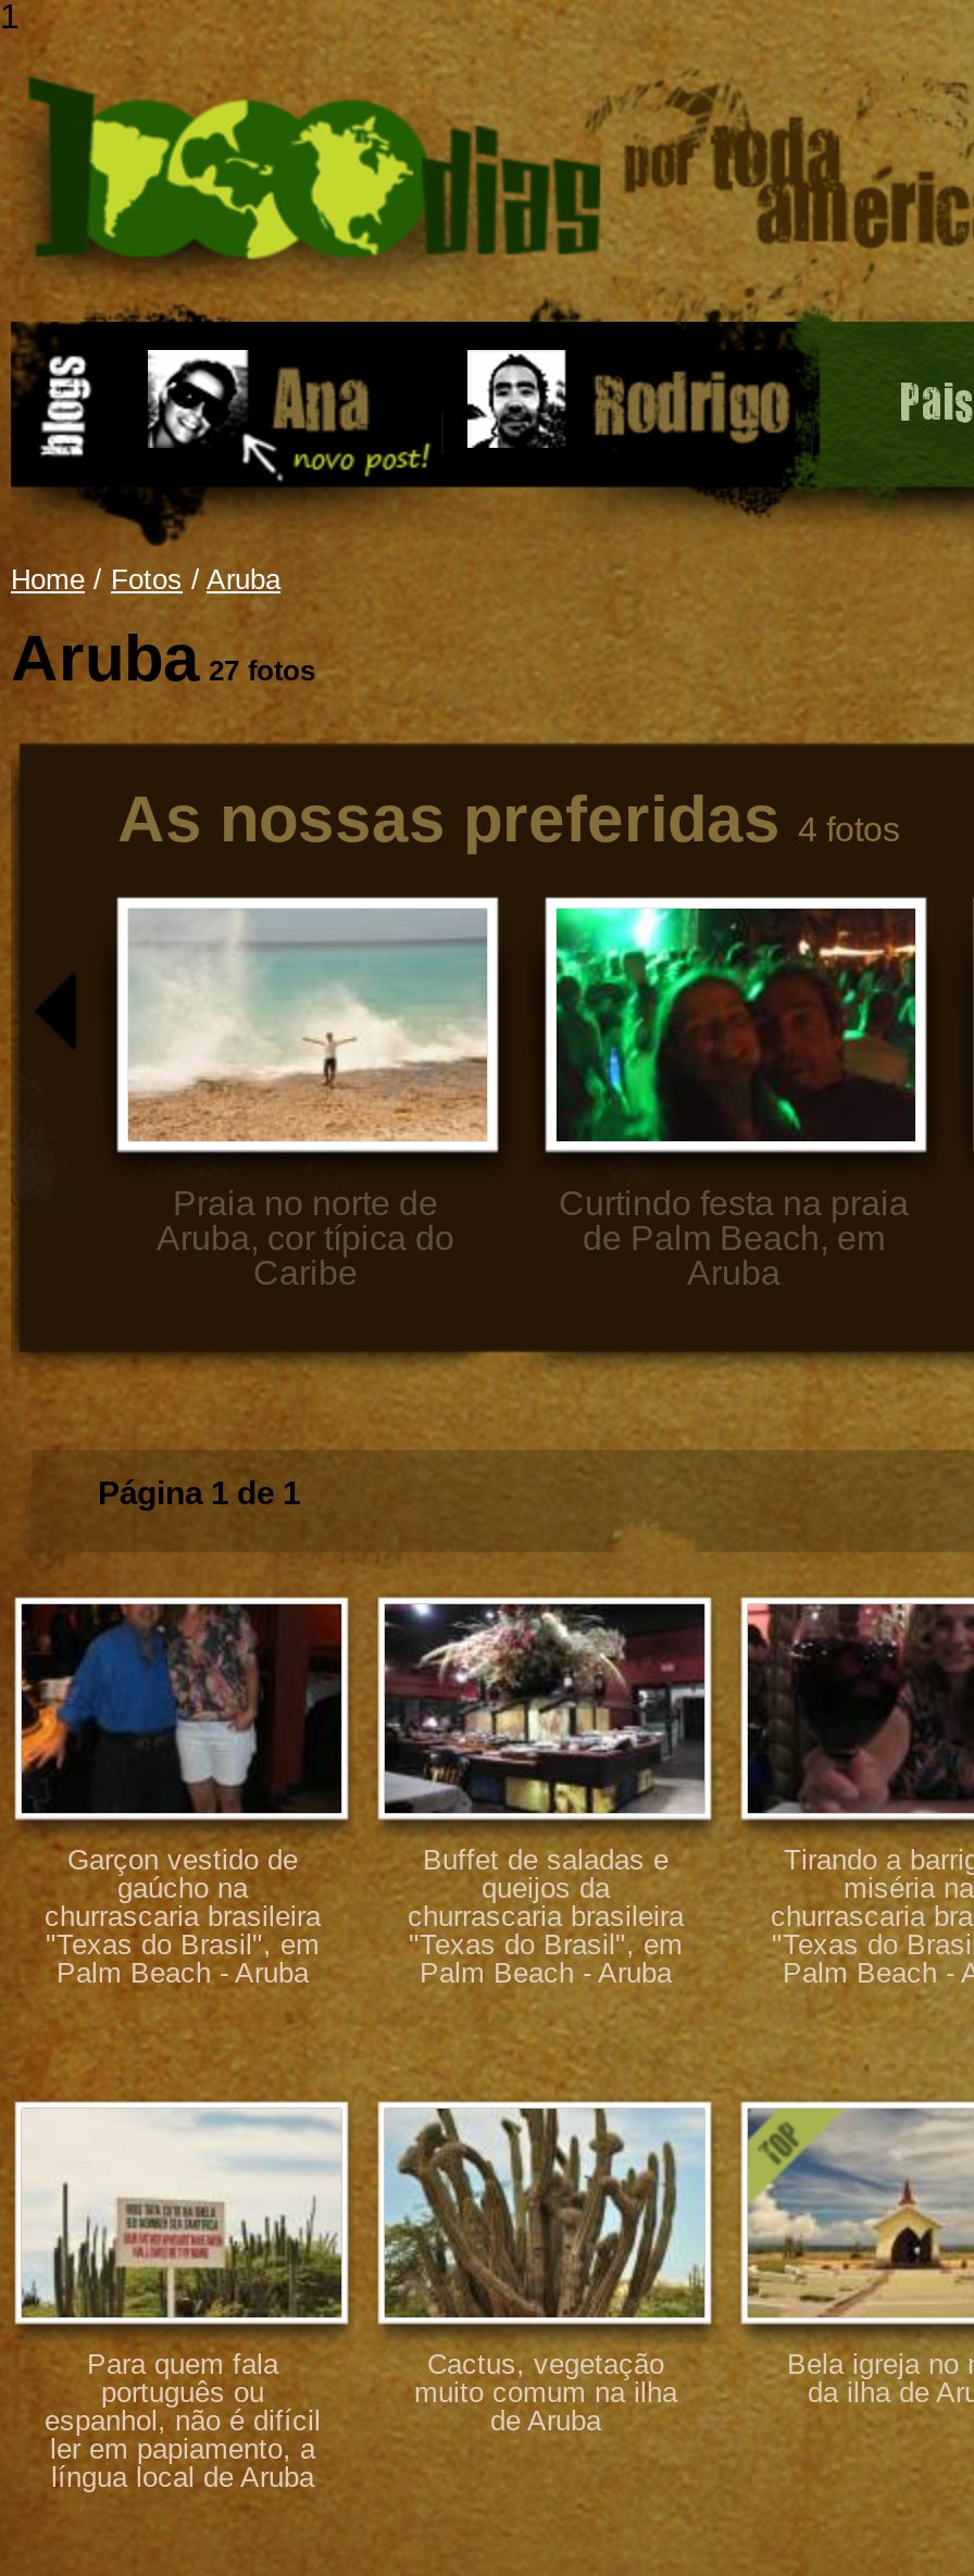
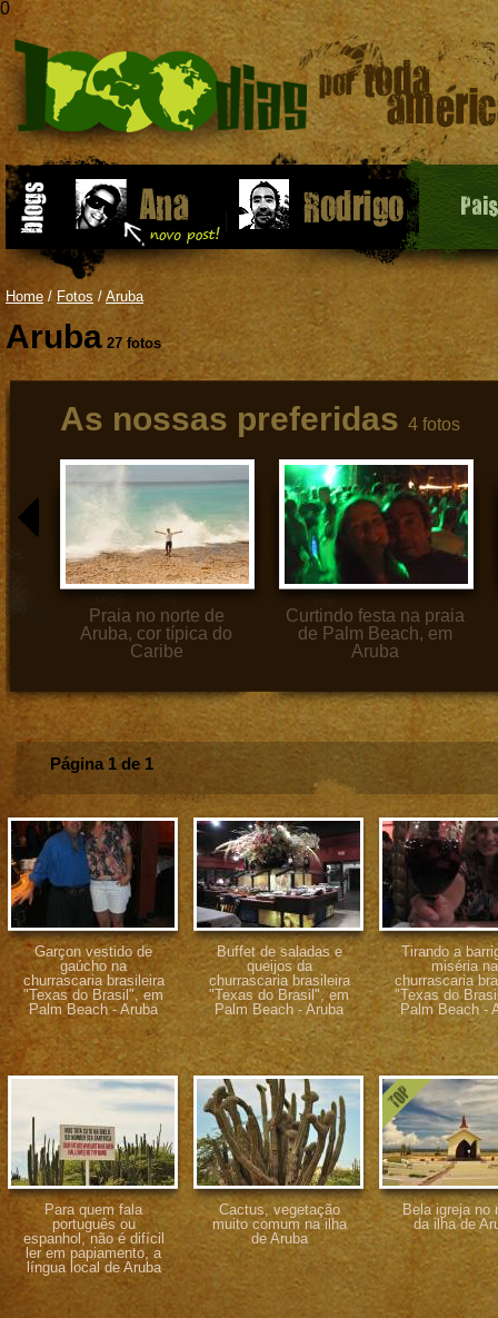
[0,0,20,35] 1 -> [0,0,10,18] 0

